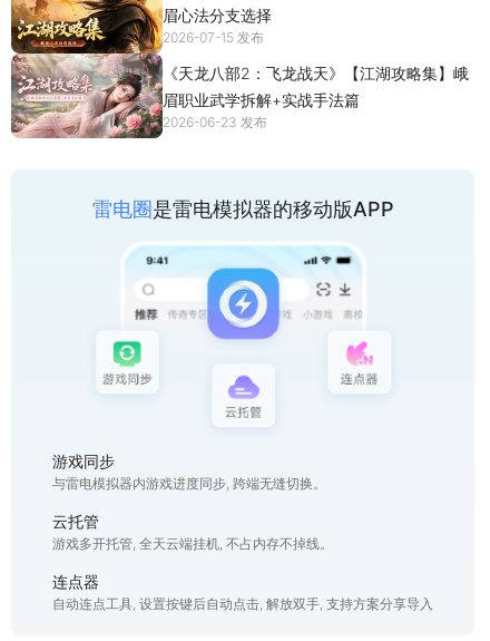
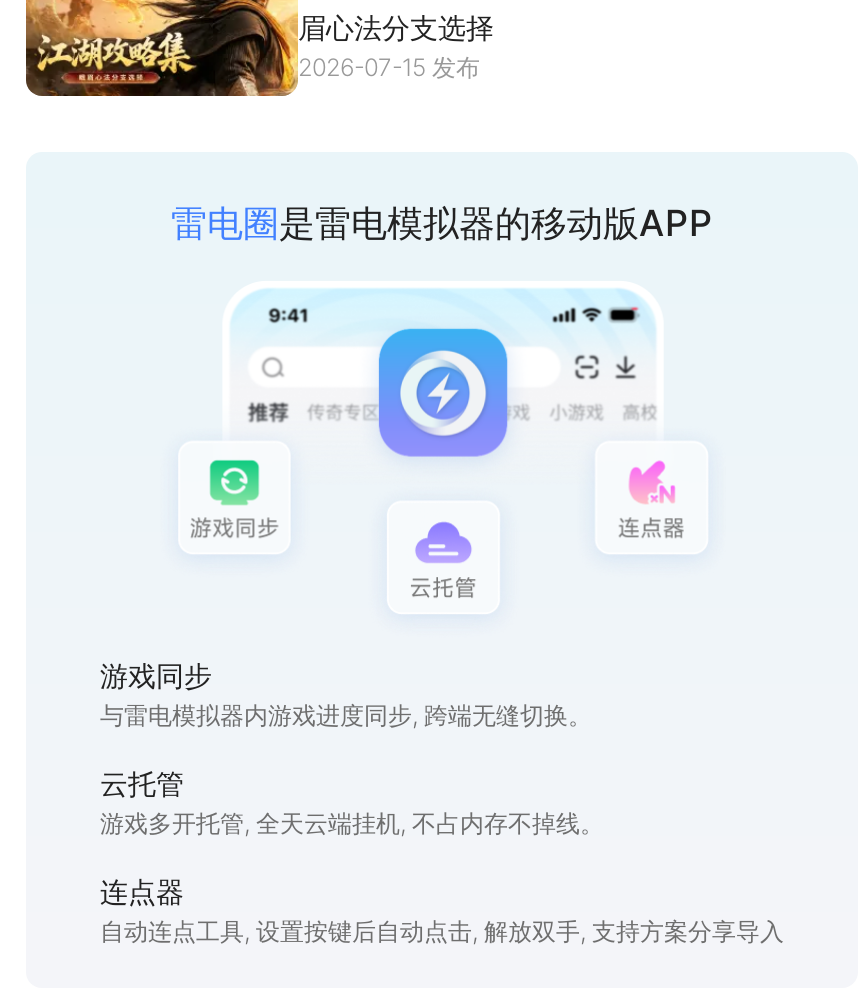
[10,52,469,139] [image] | 《天龙八部2：飞龙战天》【江湖攻略集】峨 | 眉职业武学拆解+实战手法篇 | 2026-06-23 发布 -> none

